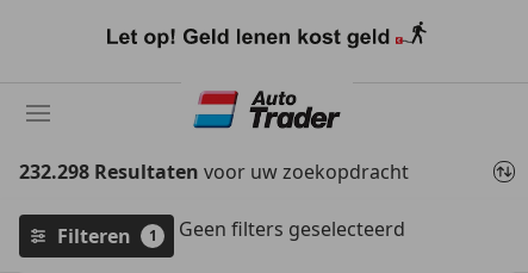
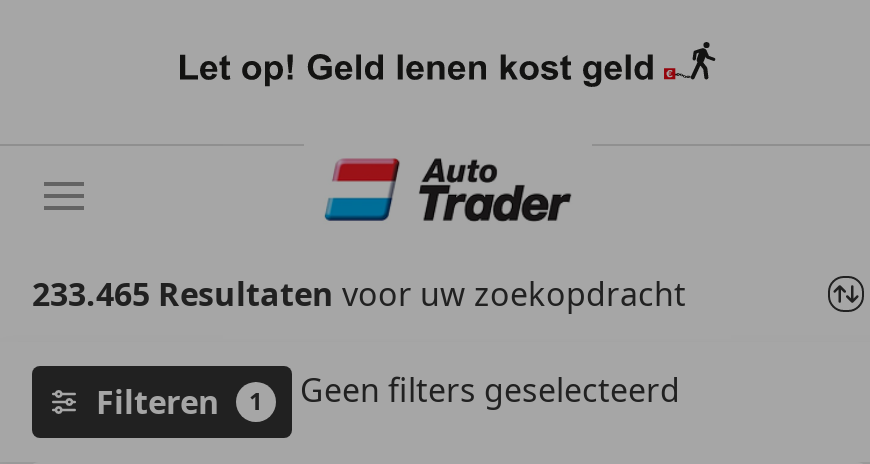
[19,159,409,185] 232.298 Resultaten voor uw zoekopdracht -> [32,272,686,316] 233.465 Resultaten voor uw zoekopdracht

